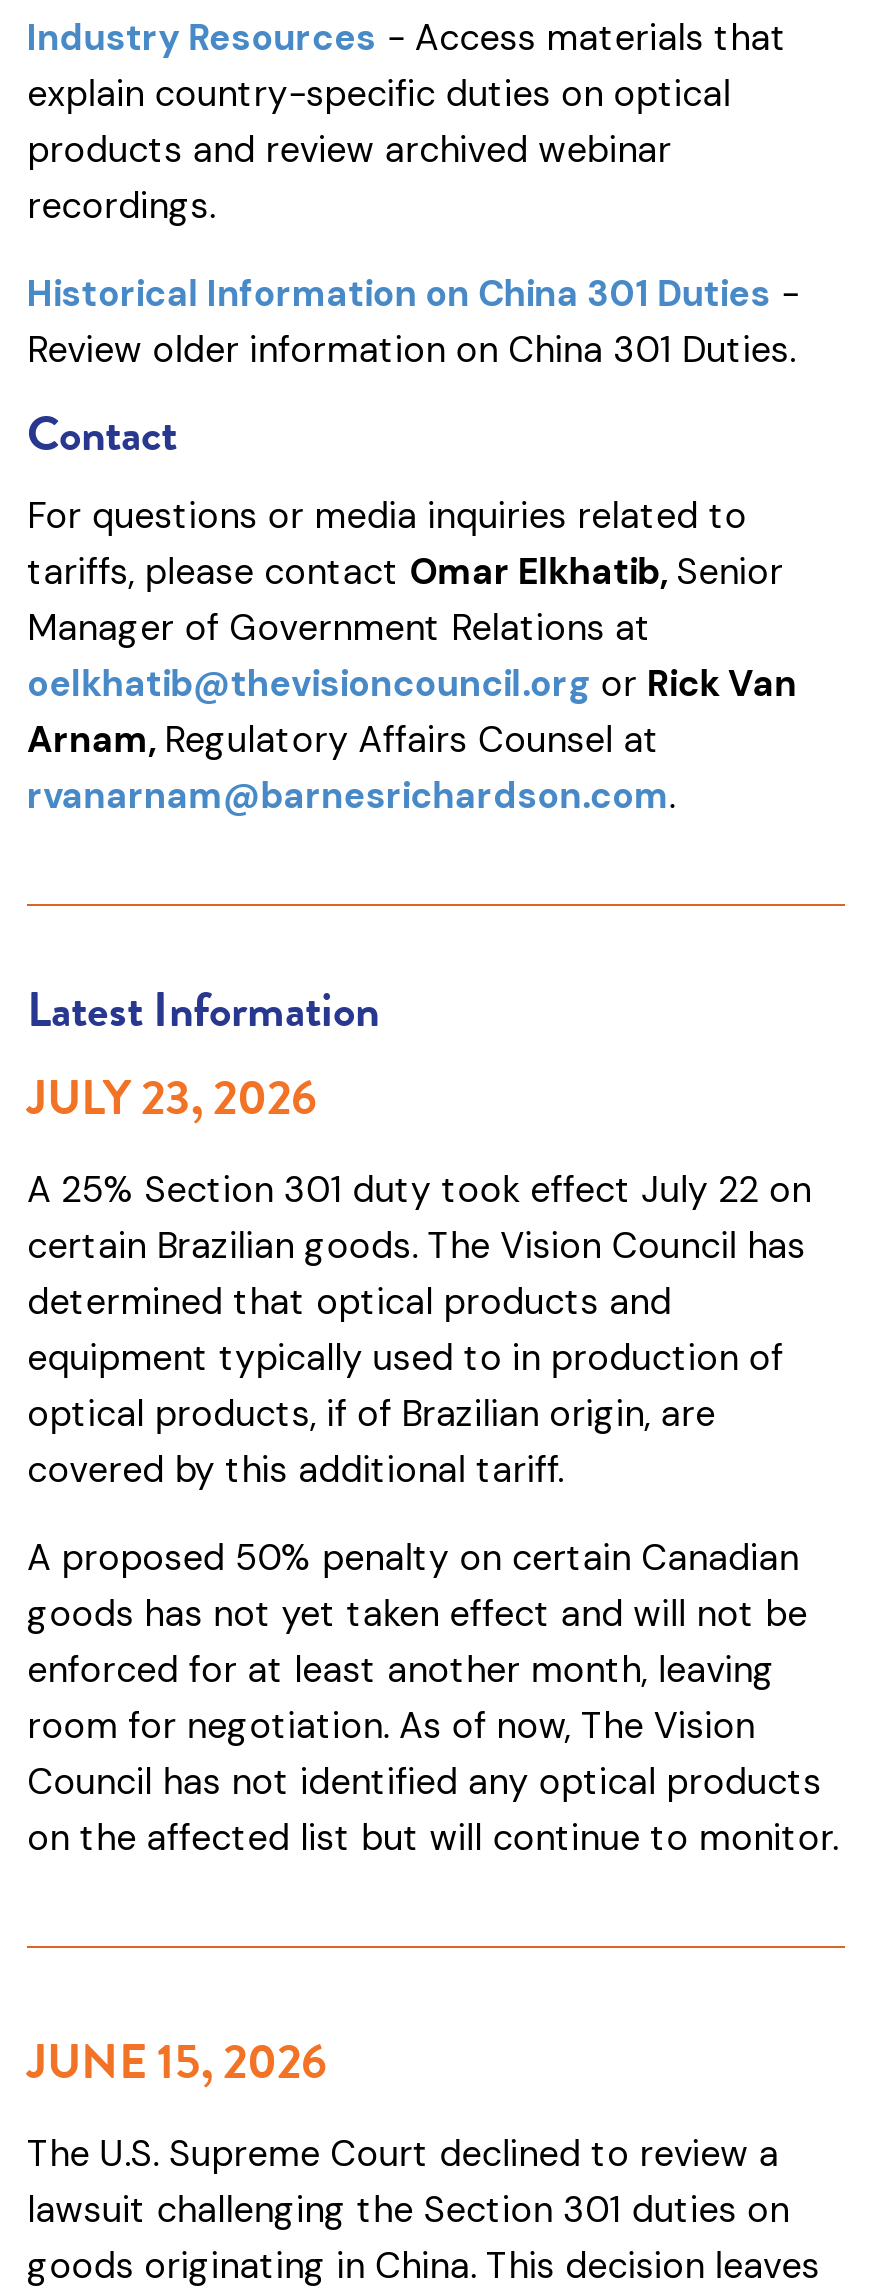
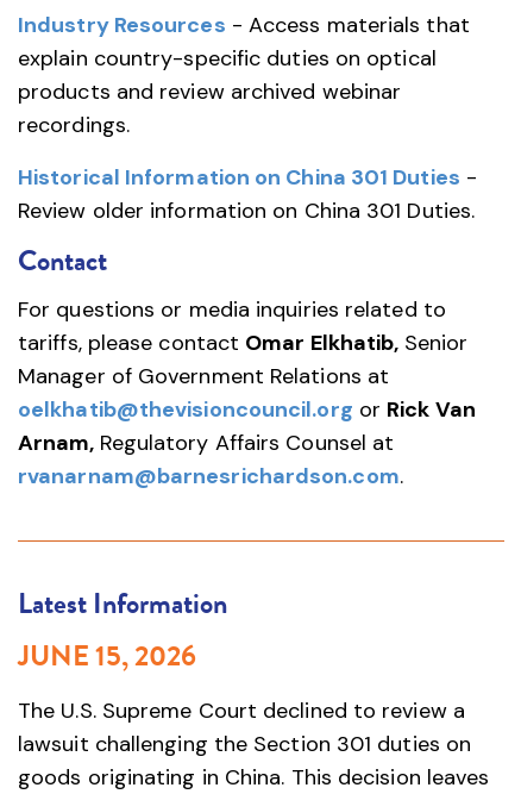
[27,1063,838,1863] JULY 23, 2026 | A 25% Section 301 duty took effect July 22 on | certain Brazilian goods. The Vision Council has | determined that optical products and | equipment typically used to in production of | optical products, if of Brazilian origin, are | covered by this additional tariff. | A proposed 50% penalty on certain Canadian | goods has not yet taken effect and will not be | enforced for at least another month, leaving | room for negotiation. As of now, The Vision | Council has not identified any optical products | on the affected list but will continue to monitor. -> none

